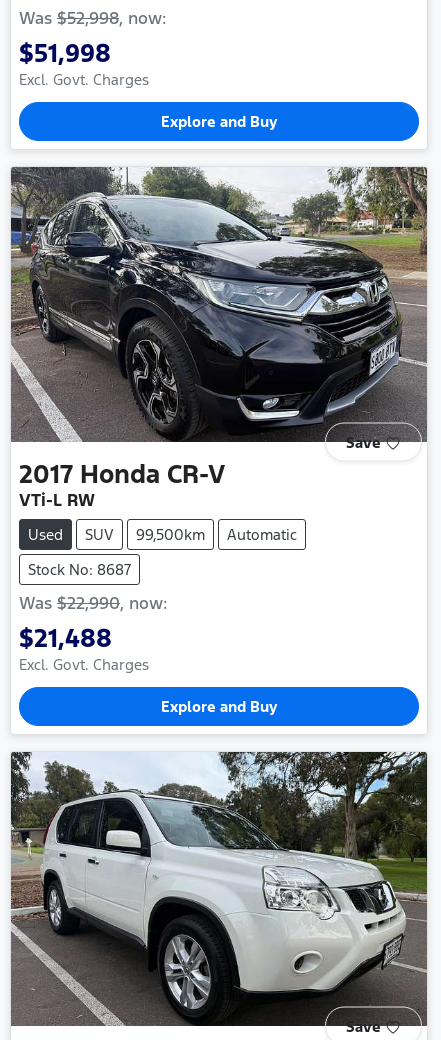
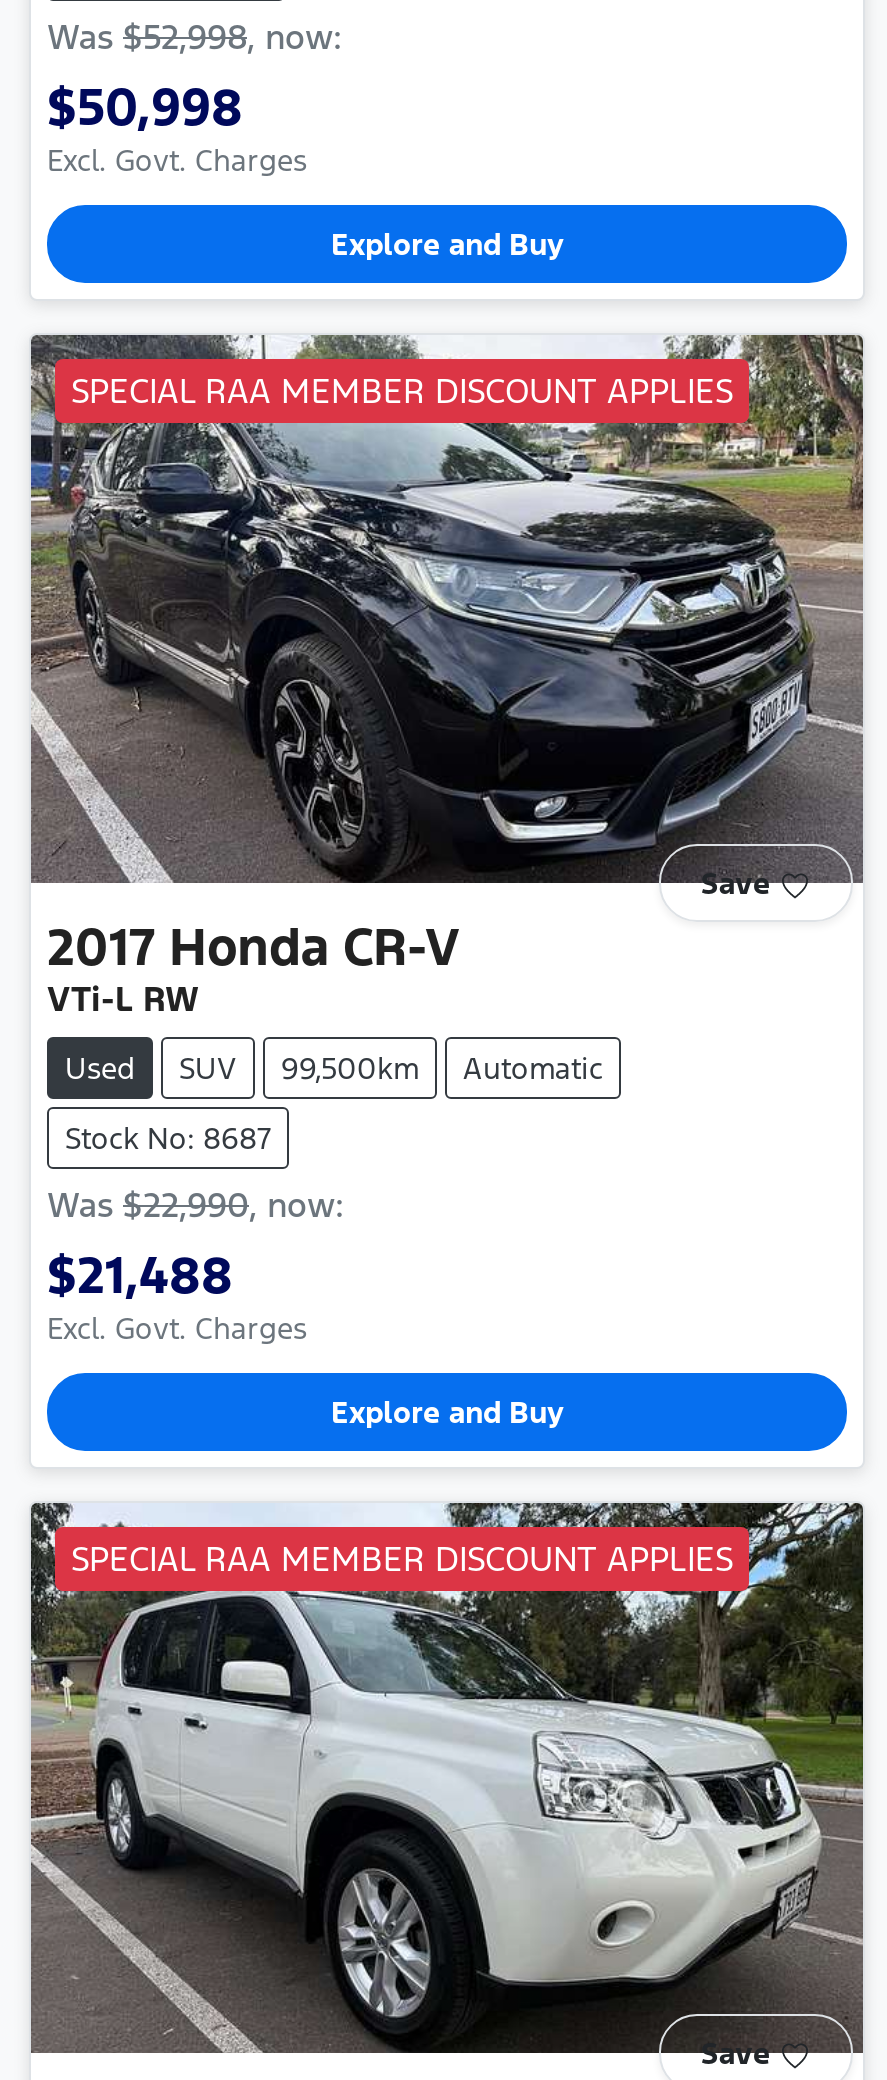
[19,37,111,69] $51,998 -> [47,75,243,139] $50,998
none -> [71,369,733,413] SPECIAL RAA MEMBER DISCOUNT APPLIES
none -> [71,1538,733,1582] SPECIAL RAA MEMBER DISCOUNT APPLIES

